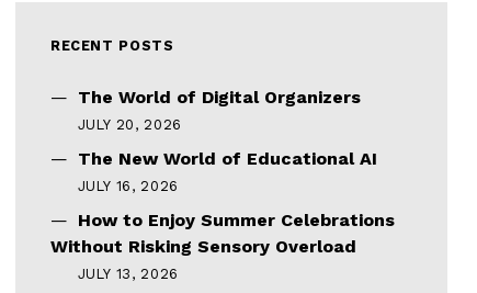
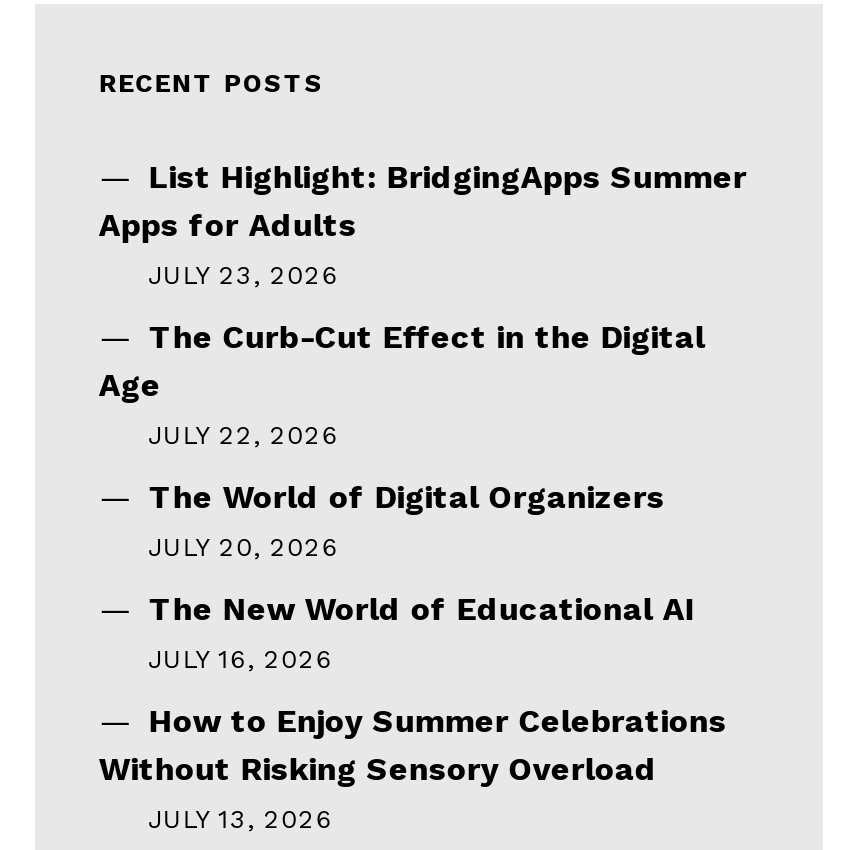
none -> [99,157,747,449] List Highlight: BridgingApps Summer | Apps for Adults | JULY 23, 2026 | The Curb-Cut Effect in the Digital | Age | JULY 22, 2026

